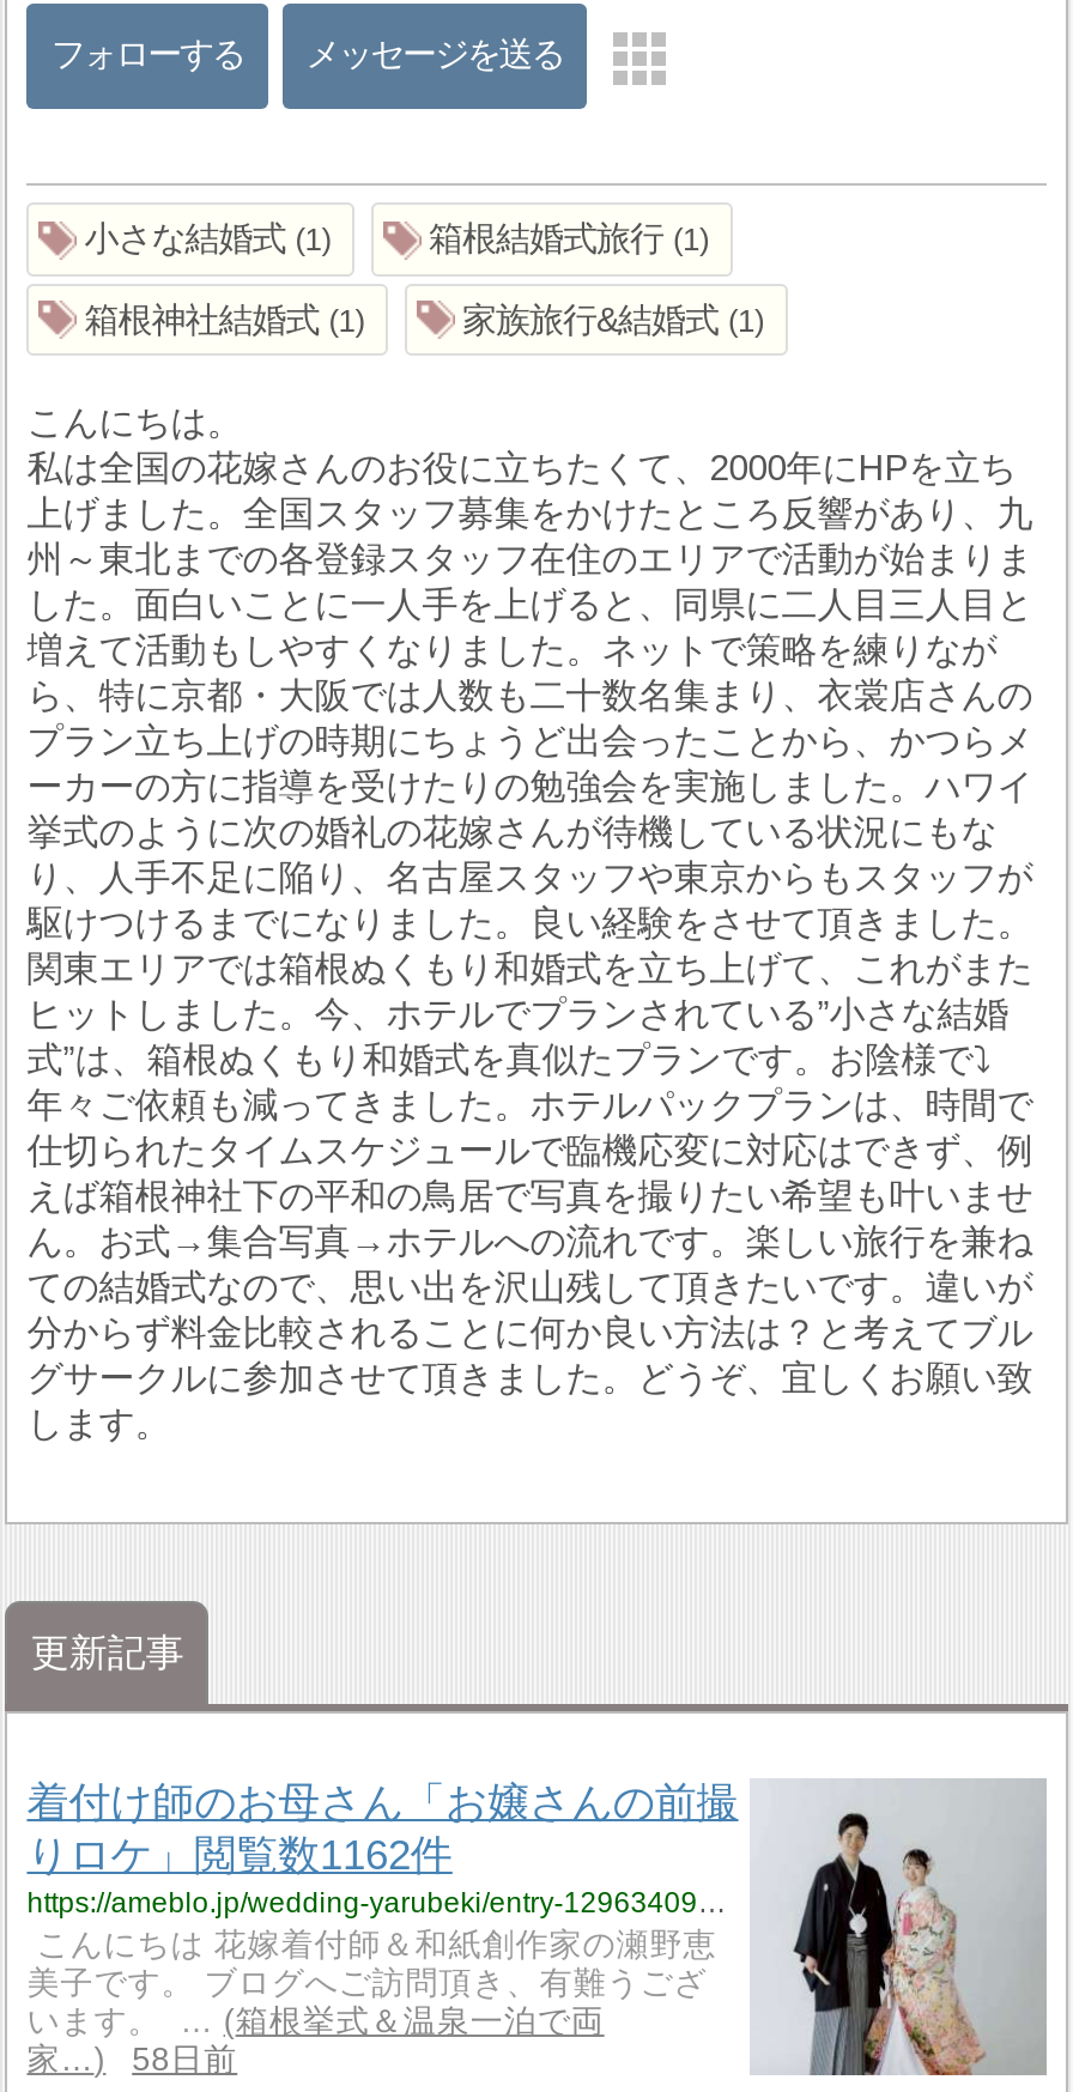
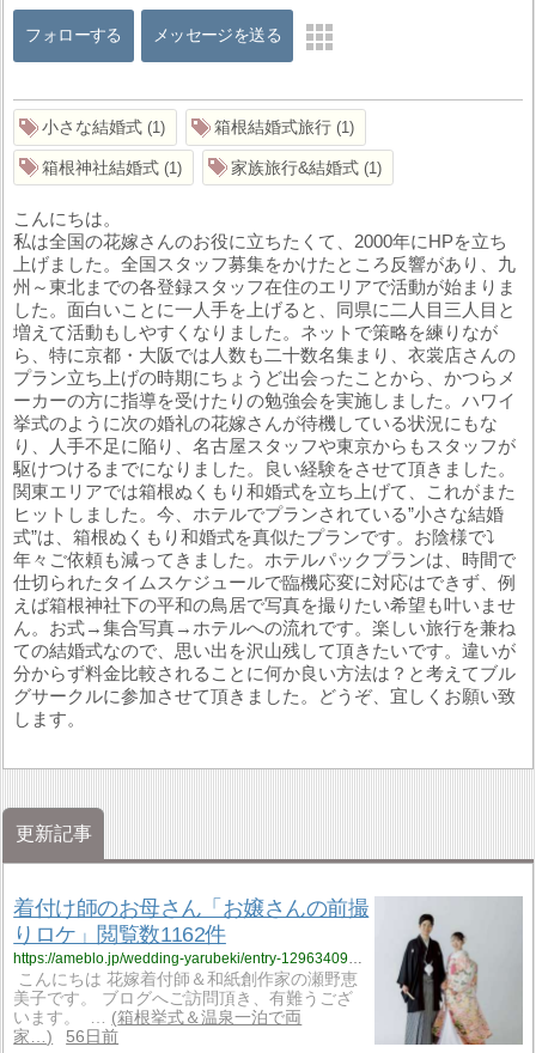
[27,2042,237,2078] 家… 58日前 -> [13,1028,119,1046] 家… 56日前

